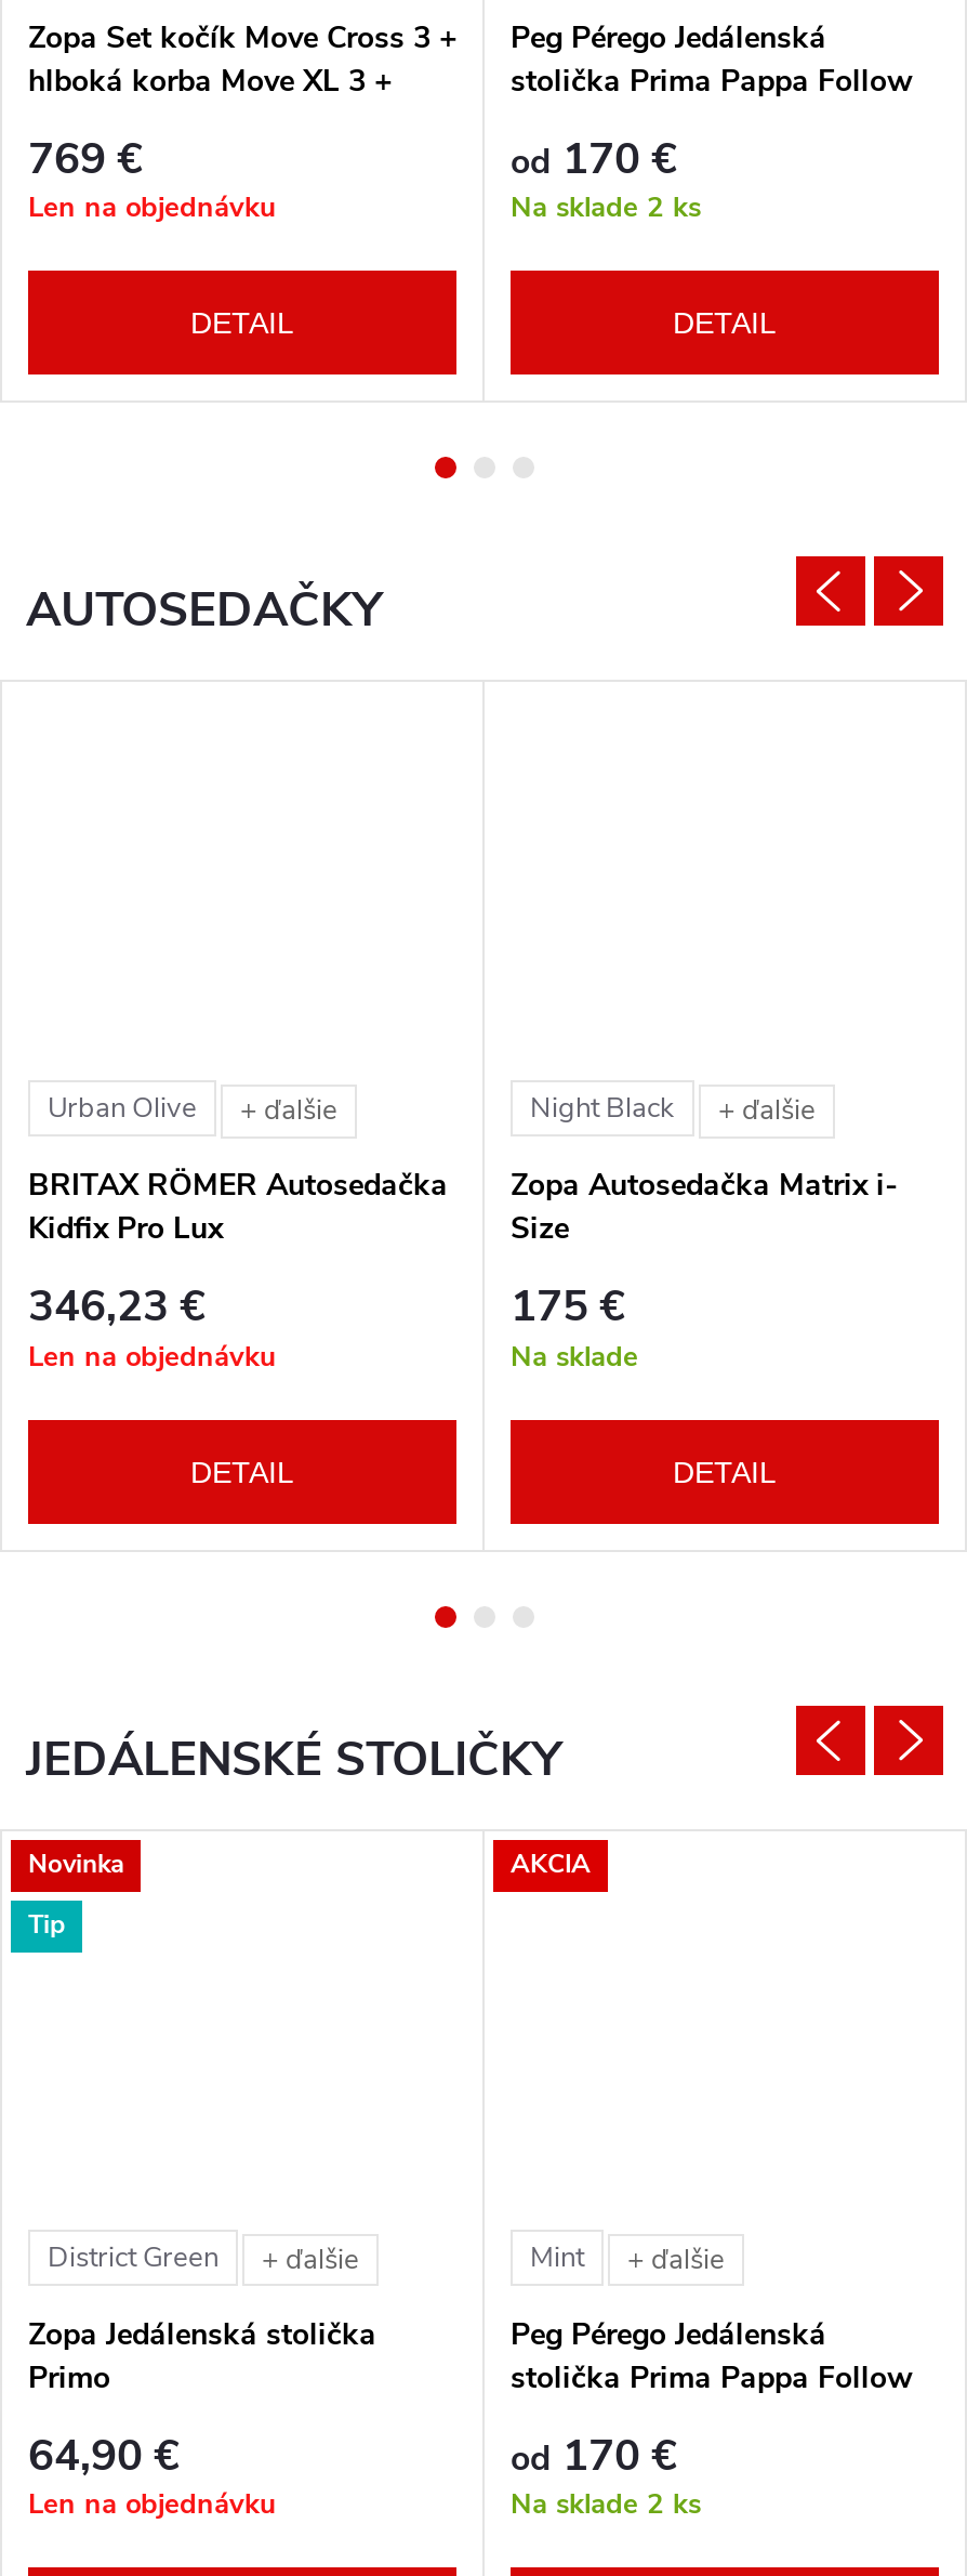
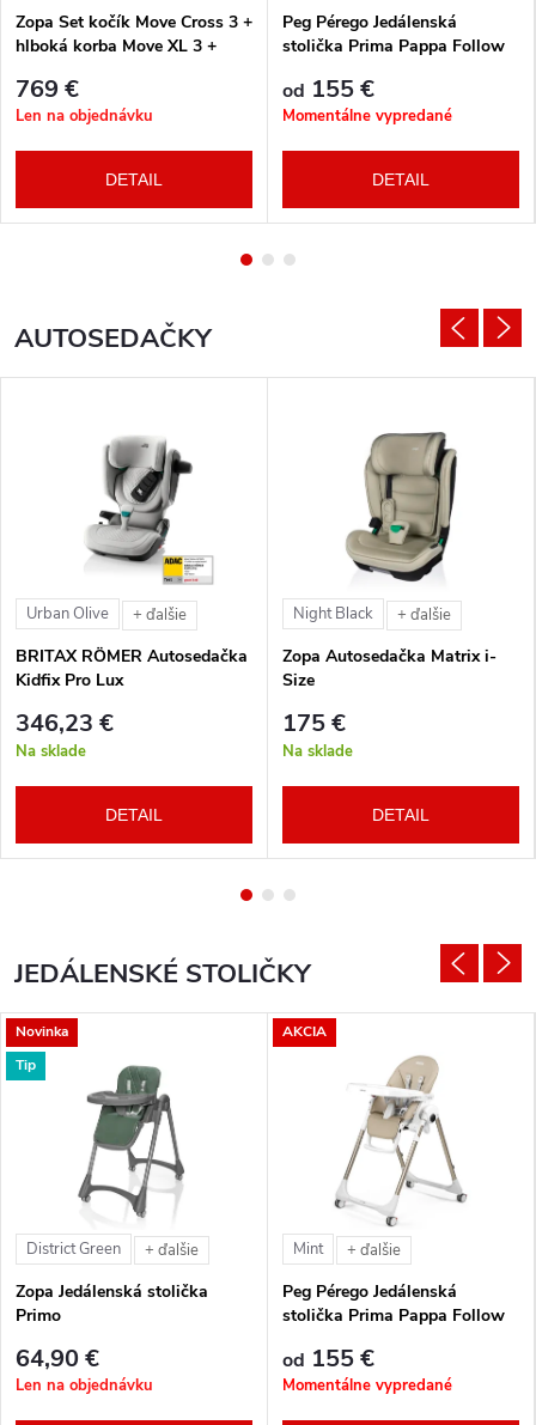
[511,130,701,228] od 170 € | Na sklade 2 ks -> [282,73,452,127] od 155 € | Momentálne vypredané
none -> [87,436,213,585] [image]
none -> [345,431,458,583] [image]
[28,1337,277,1376] Len na objednávku -> [16,740,86,762] Na sklade
none -> [334,1055,468,1228] [image]
none -> [78,1065,185,1219] [image]
[511,2426,701,2524] od 170 € | Na sklade 2 ks -> [282,1342,452,1396] od 155 € | Momentálne vypredané

